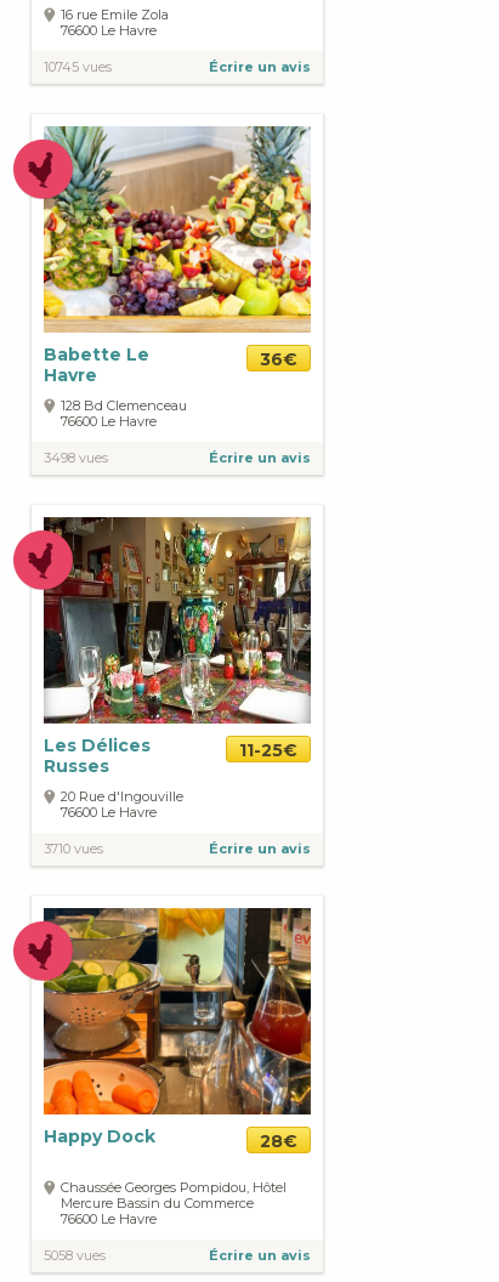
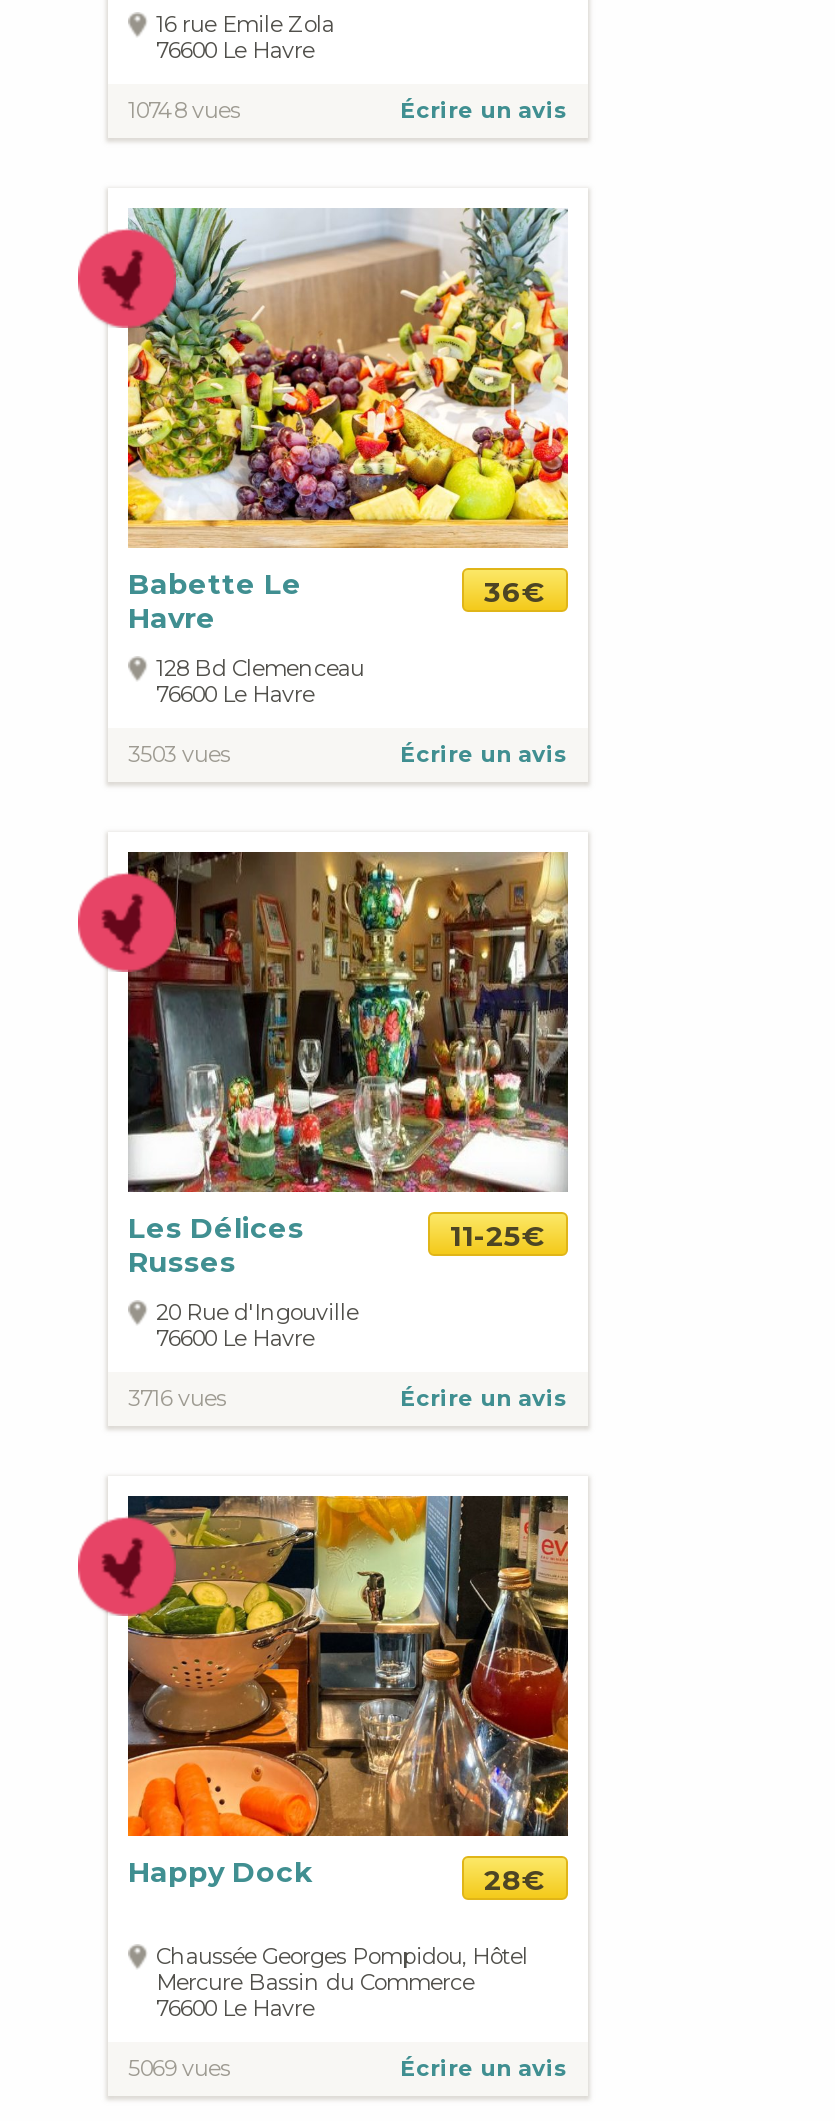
[44,58,112,75] 10745 vues -> [128,96,240,124] 10748 vues
[44,449,108,466] 3498 vues -> [128,740,230,768] 3503 vues
[44,840,103,857] 3710 vues -> [128,1384,226,1412] 3716 vues
[44,1247,106,1264] 5058 vues -> [128,2054,230,2082] 5069 vues

